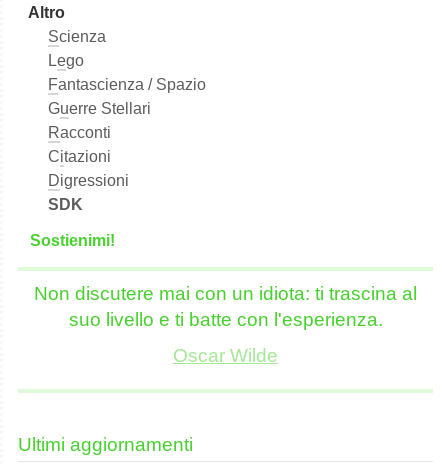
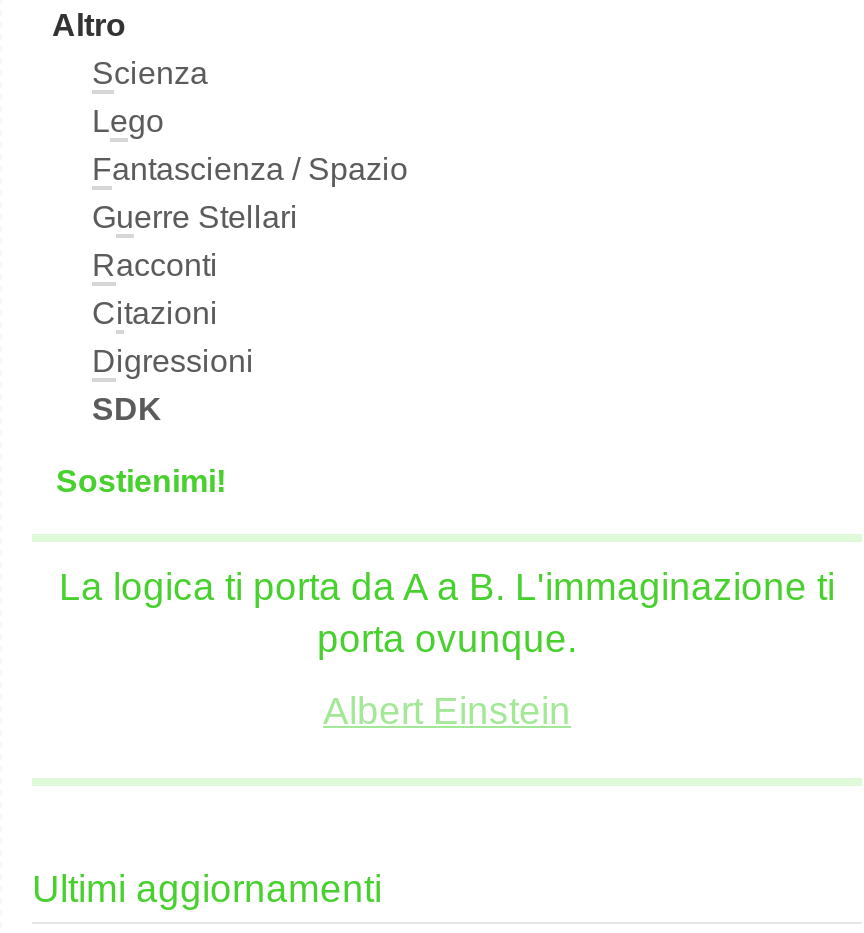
[34,283,417,330] Non discutere mai con un idiota: ti trascina al | suo livello e ti batte con l'esperienza. -> [59,566,835,660] La logica ti porta da A a B. L'immaginazione ti | porta ovunque.
[173,345,278,366] Oscar Wilde -> [323,690,571,732] Albert Einstein

